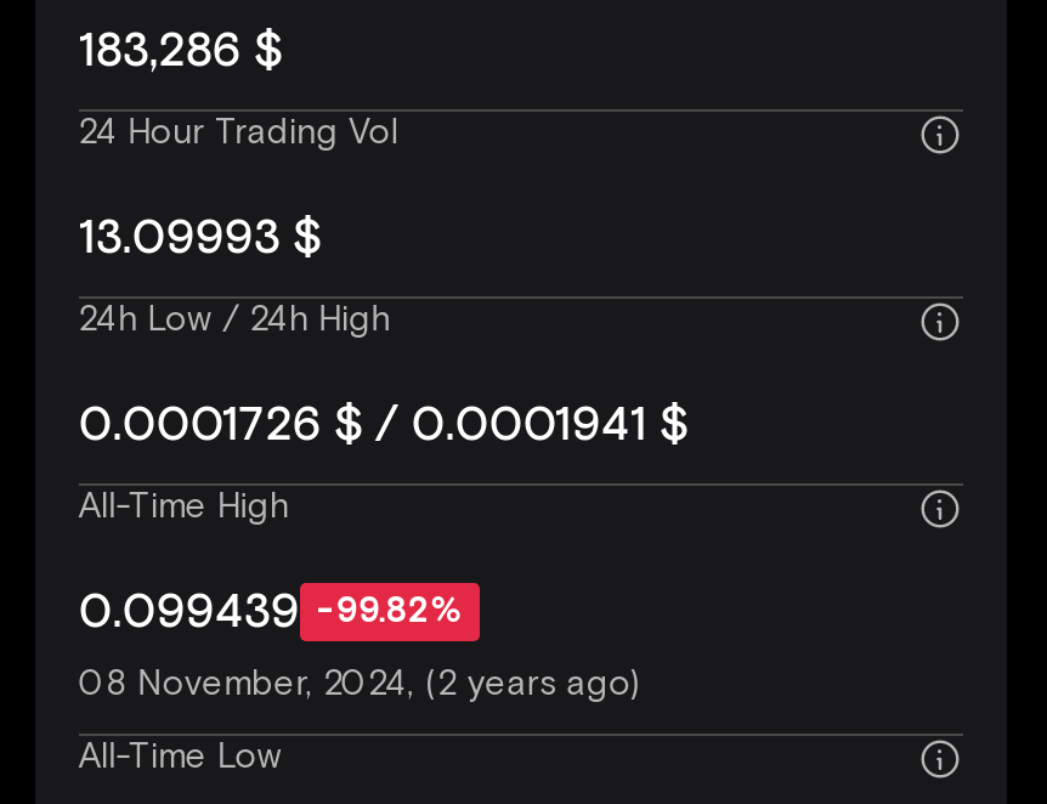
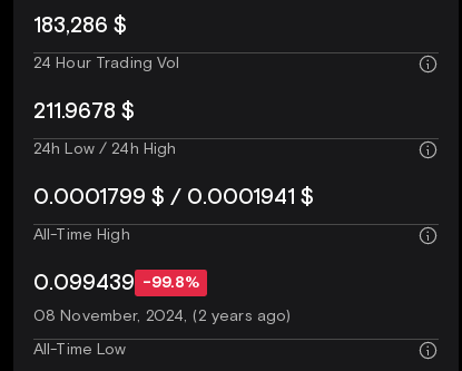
[78,209,321,268] 13.09993 $ -> [33,98,134,125] 211.9678 $
[78,396,688,454] 0.0001726 $ / 0.0001941 $ -> [33,184,314,211] 0.0001799 $ / 0.0001941 $
[78,583,463,641] 0.099439 -99.82% -> [33,270,199,296] 0.099439 -99.8%

